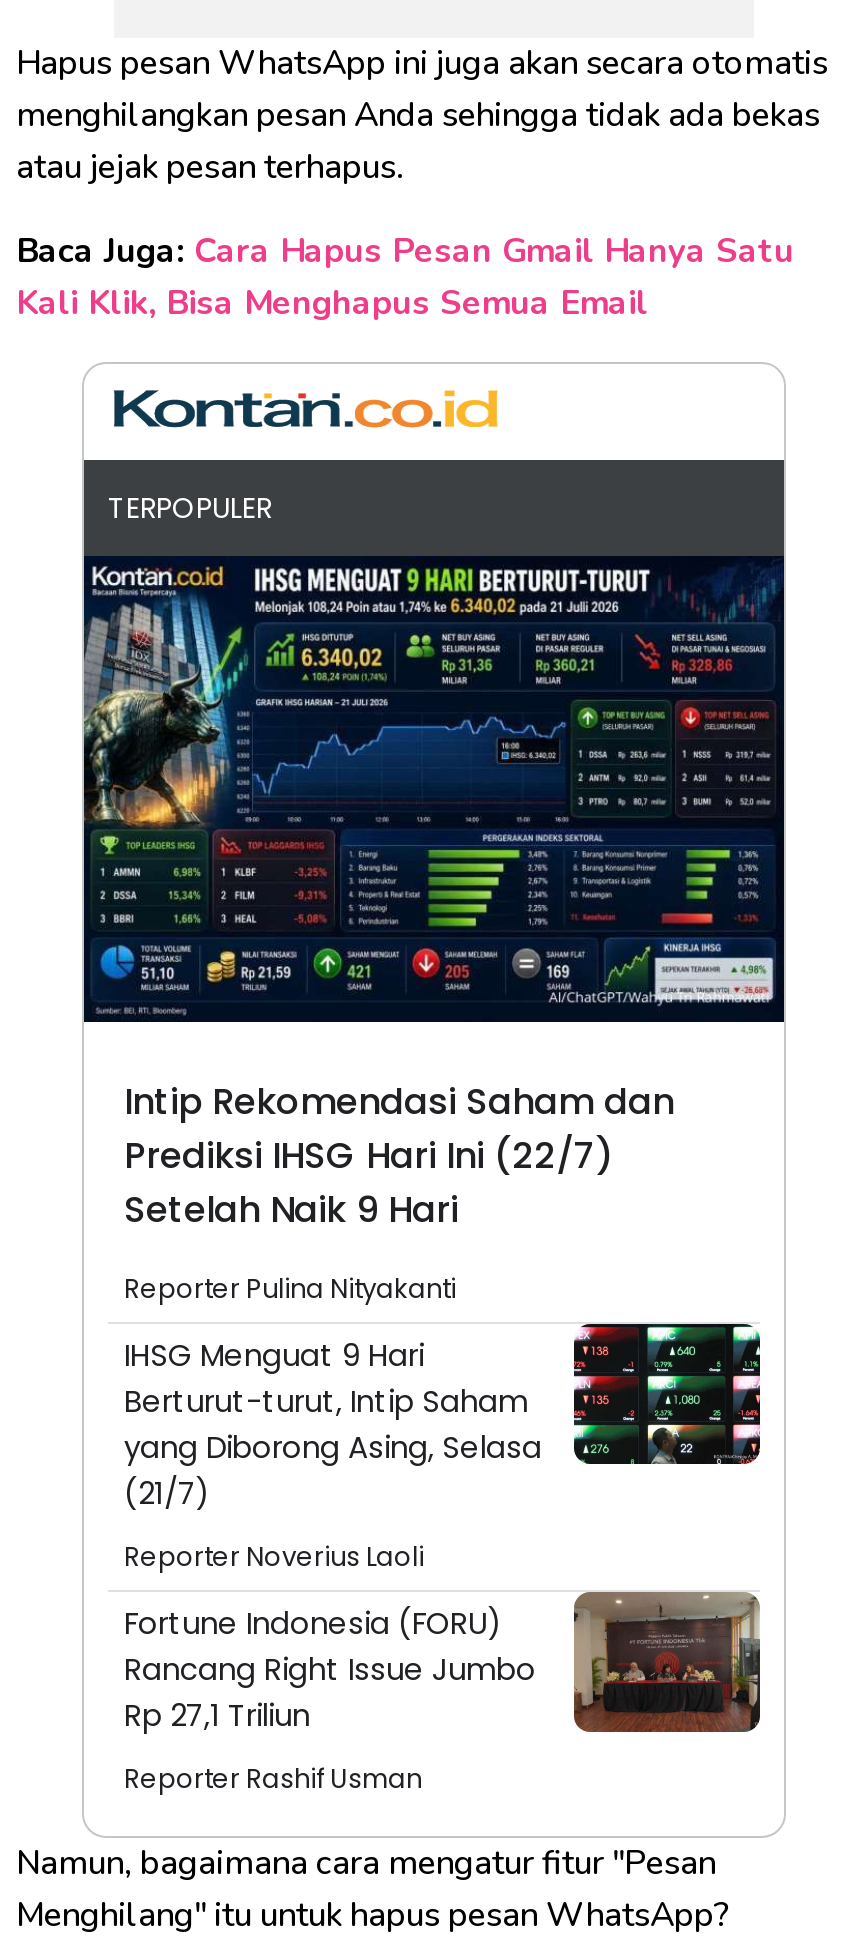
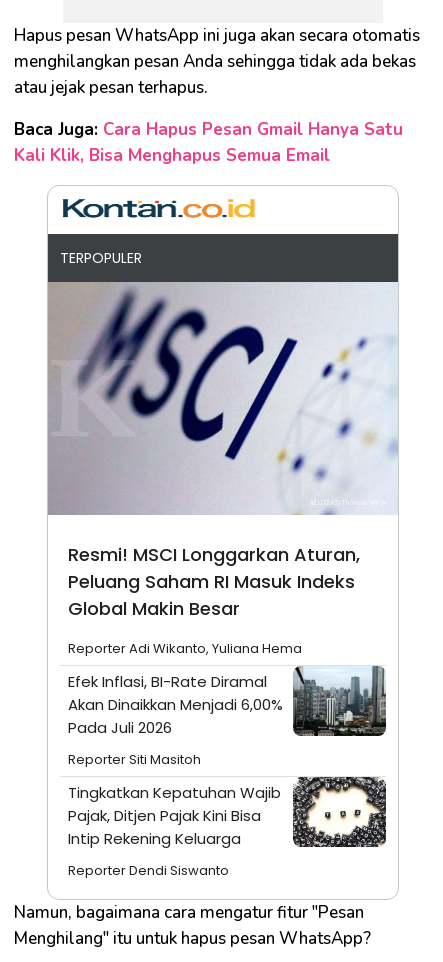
[84,556,786,1235] [image] | Intip Rekomendasi Saham dan | Prediksi IHSG Hari Ini (22/7) | Setelah Naik 9 Hari -> [49,281,398,621] [image] | Resmi! MSCI Longgarkan Aturan, | Peluang Saham RI Masuk Indeks | Global Makin Besar
[124,1271,456,1309] Reporter Pulina Nityakanti -> [68,639,302,658] Reporter Adi Wikanto, Yuliana Hema
[124,1322,762,1515] [image] | IHSG Menguat 9 Hari | Berturut-turut, Intip Saham | yang Diborong Asing, Selasa | (21/7) -> [68,665,386,738] [image] | Efek Inflasi, BI-Rate Diramal | Akan Dinaikkan Menjadi 6,00% | Pada Juli 2026
[124,1539,424,1577] Reporter Noverius Laoli -> [68,750,201,769] Reporter Siti Masitoh
[124,1590,758,1737] [image] | Fortune Indonesia (FORU) | Rancang Right Issue Jumbo | Rp 27,1 Triliun -> [68,777,386,849] [image] | Tingkatkan Kepatuhan Wajib | Pajak, Ditjen Pajak Kini Bisa | Intip Rekening Keluarga
[124,1761,422,1799] Reporter Rashif Usman -> [68,861,229,880] Reporter Dendi Siswanto

